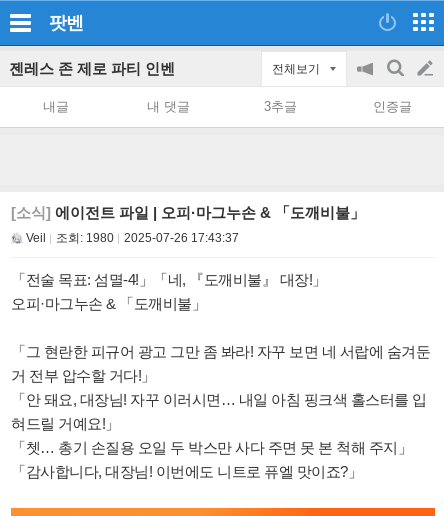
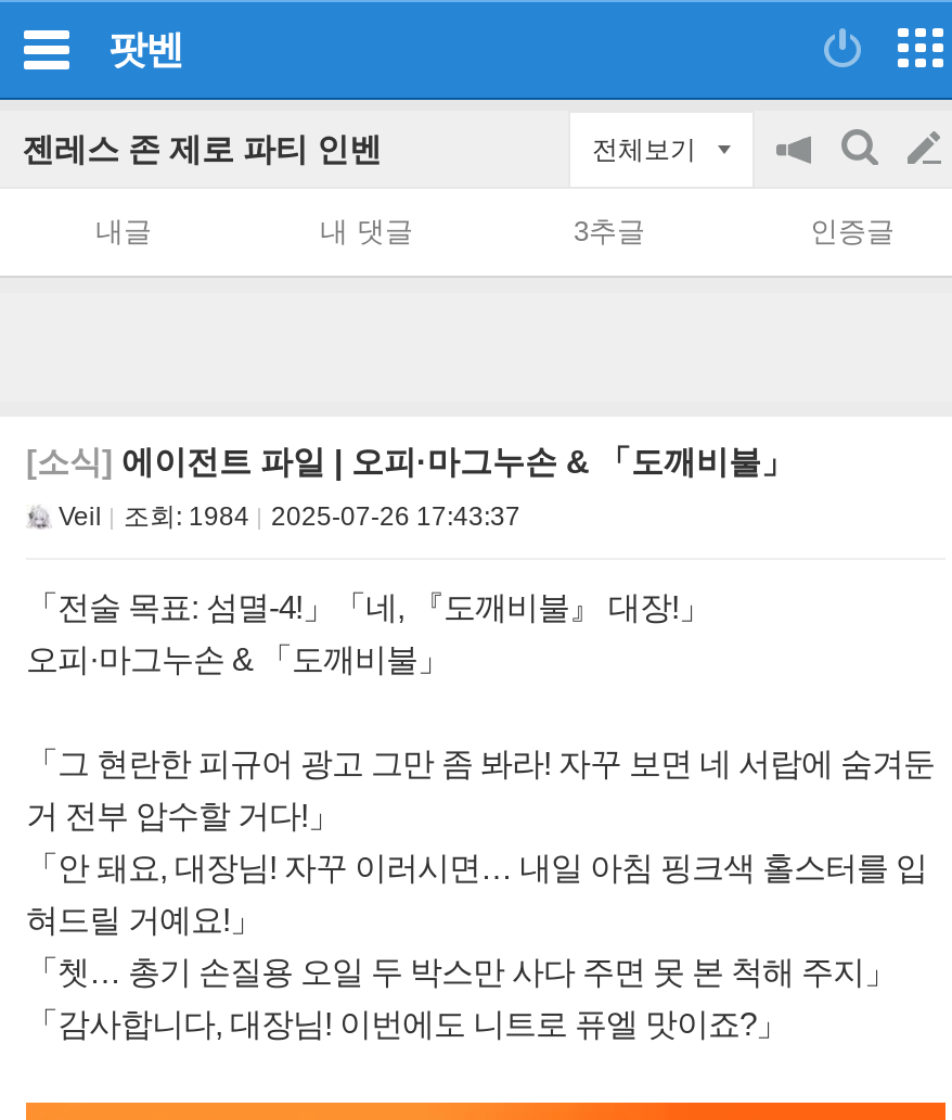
[26,231,239,245] Veil 조회: 1980 2025-07-26 17:43:37 -> [59,501,520,532] Veil 조회: 1984 2025-07-26 17:43:37

